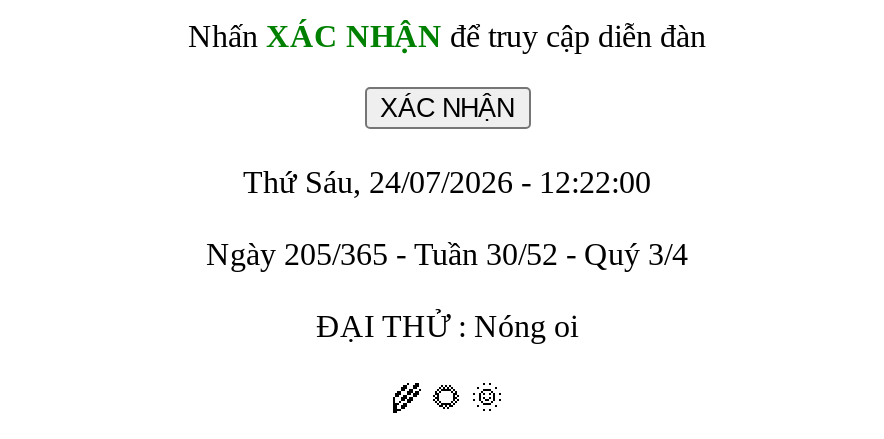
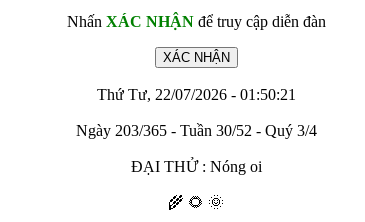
[243,165,651,199] Thứ Sáu, 24/07/2026 - 12:22:00 -> [96,86,295,103] Thứ Tư, 22/07/2026 - 01:50:21
[206,237,688,271] Ngày 205/365 - Tuần 30/52 - Quý 3/4 -> [75,122,316,139] Ngày 203/365 - Tuần 30/52 - Quý 3/4

